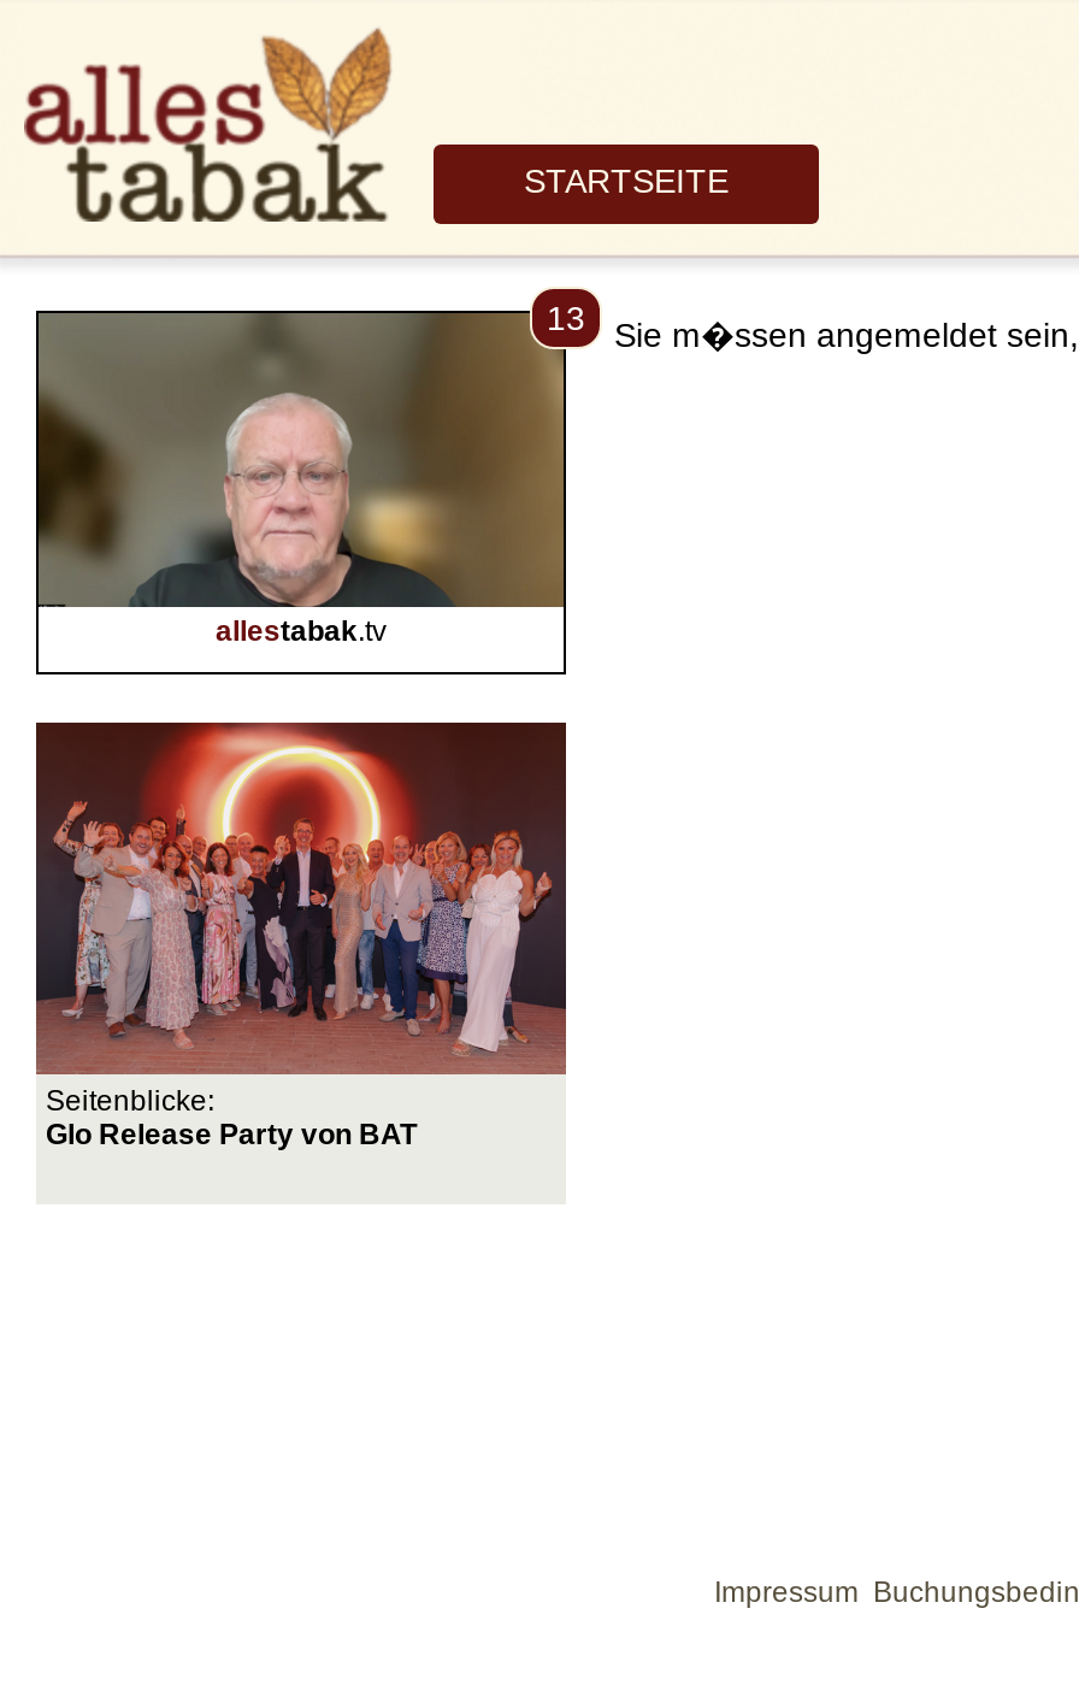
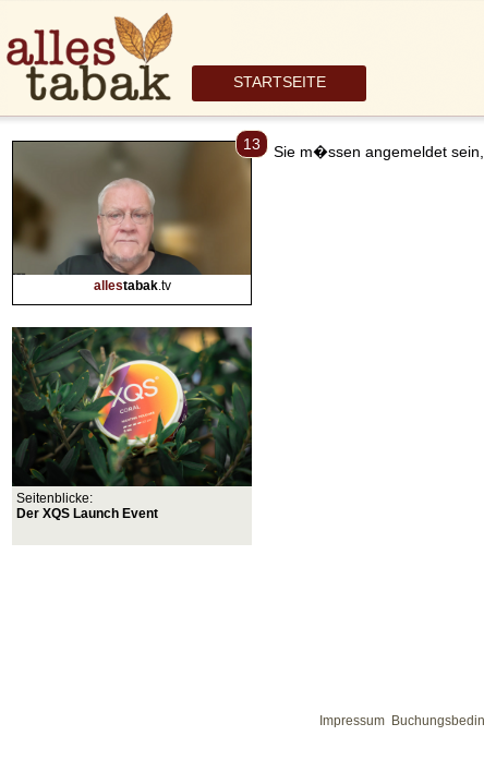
[34,720,568,1151] [image] | Glo Release Party von BAT -> [11,326,253,521] [image] | Der XQS Launch Event

